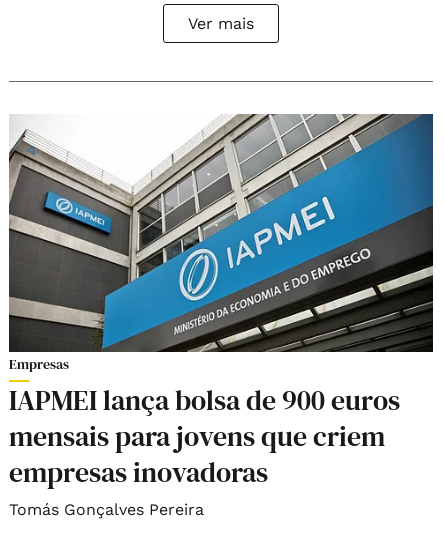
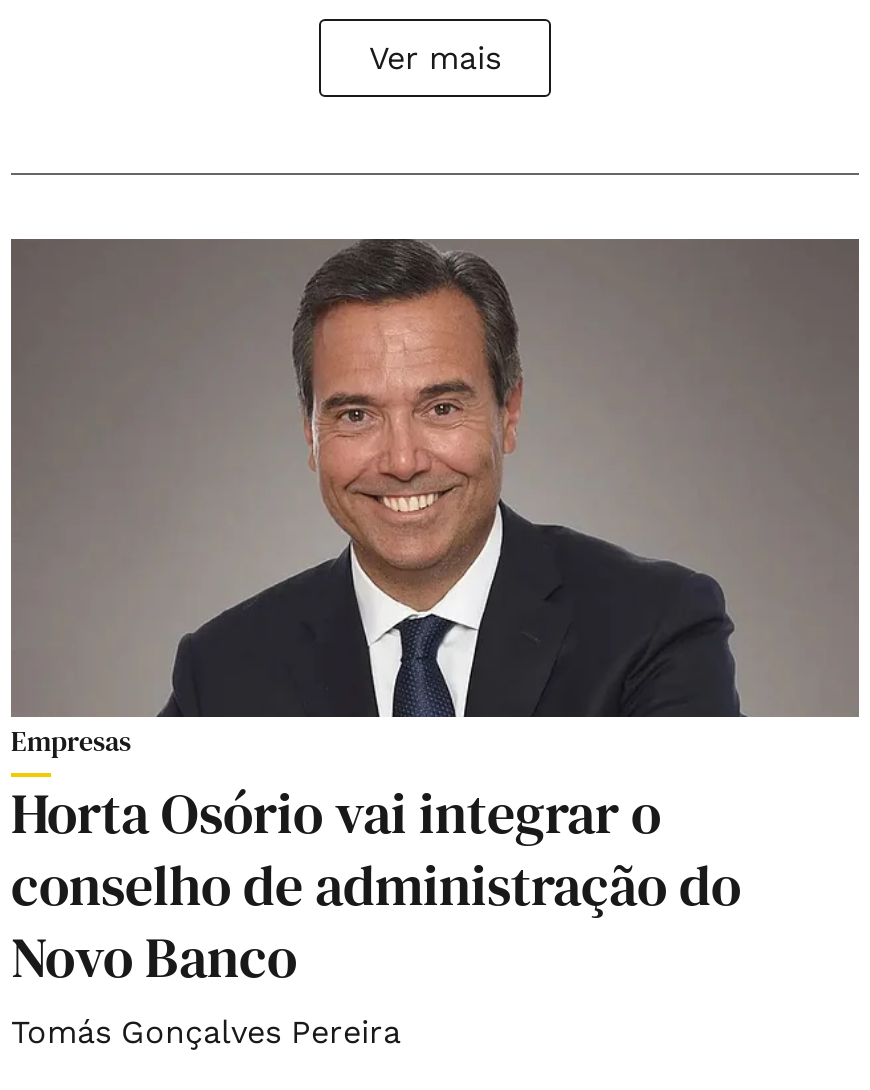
[9,113,434,491] [image] | IAPMEI lança bolsa de 900 euros | mensais para jovens que criem | empresas inovadoras -> [9,236,861,994] [image] | Horta Osório vai integrar o | conselho de administração do | Novo Banco

